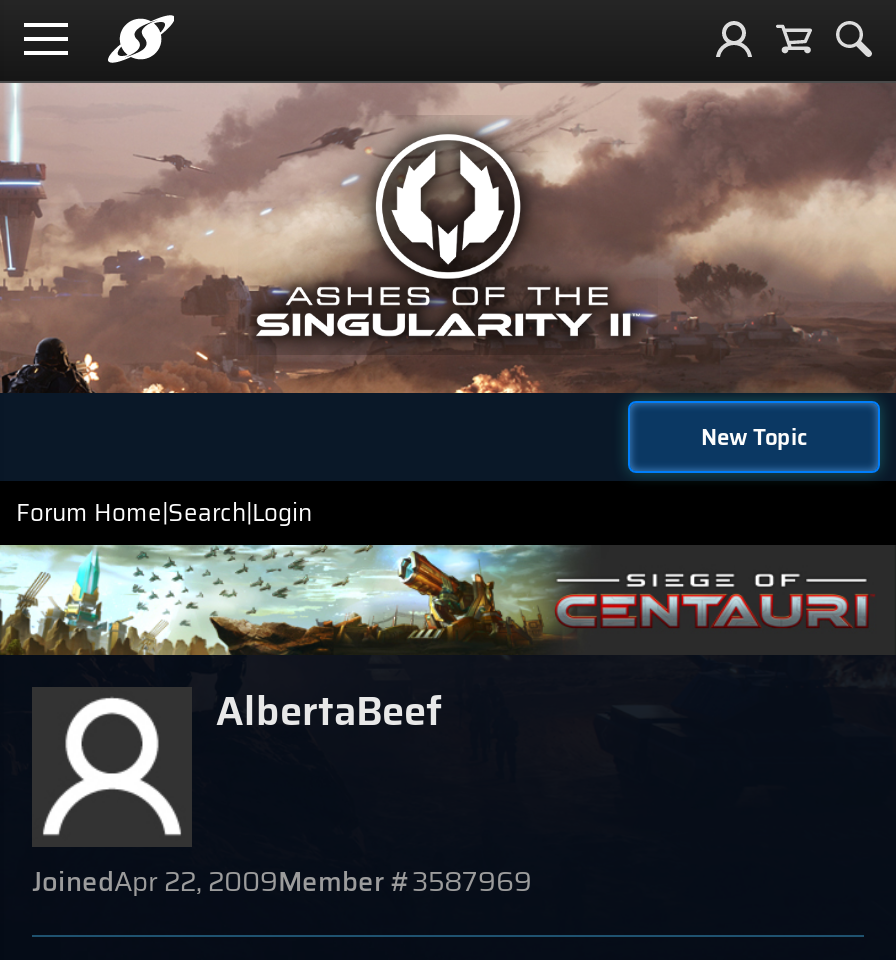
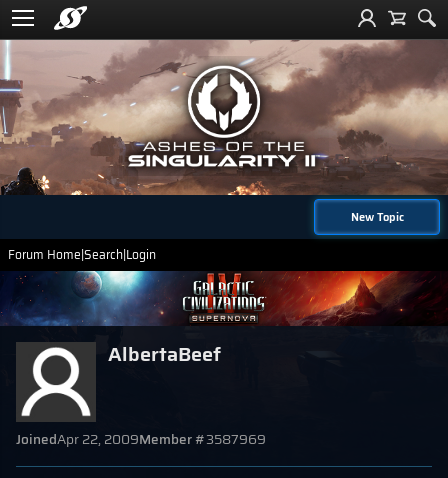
[6,543,890,655] [image] -> [3,270,445,326] [image]

